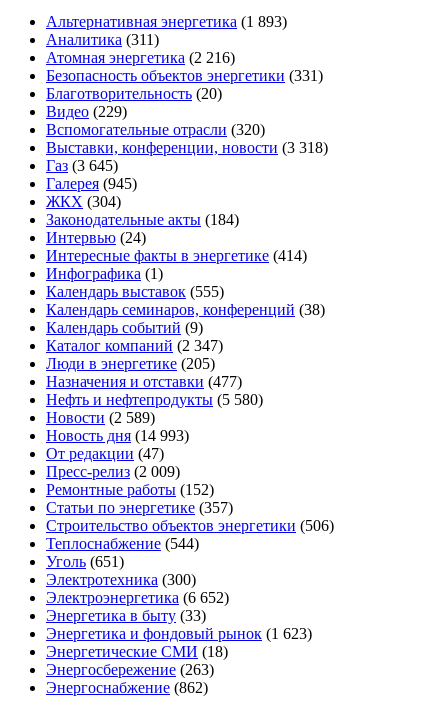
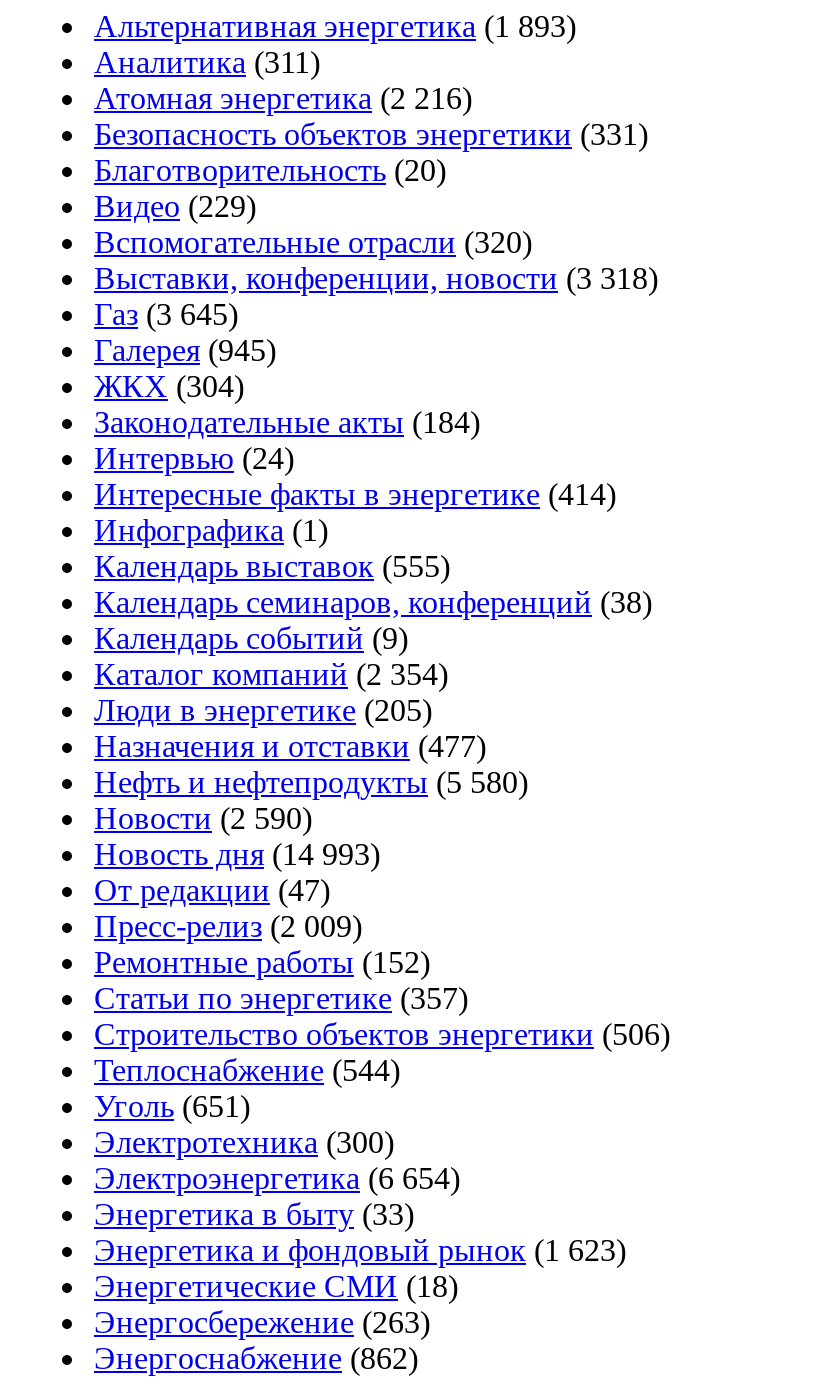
[46,337,223,354] Каталог компаний (2 347) -> [94,657,448,691] Каталог компаний (2 354)
[46,409,155,426] Новости (2 589) -> [94,801,312,835] Новости (2 590)
[46,589,229,606] Электроэнергетика (6 652) -> [94,1161,460,1195] Электроэнергетика (6 654)

